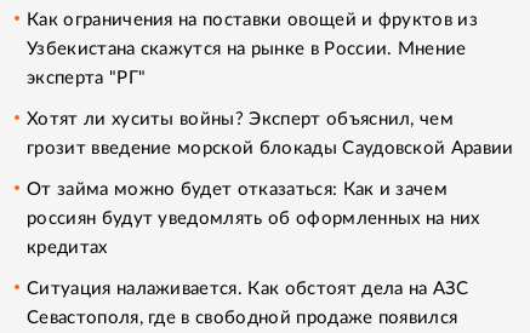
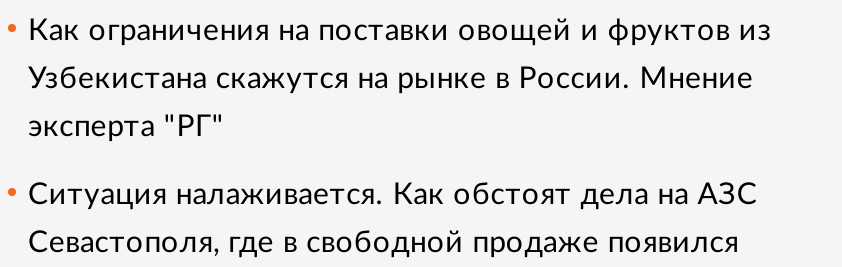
[27,110,514,256] Хотят ли хуситы войны? Эксперт объяснил, чем | грозит введение морской блокады Саудовской Аравии | От займа можно будет отказаться: Как и зачем | россиян будут уведомлять об оформленных на них | кредитах -> none

